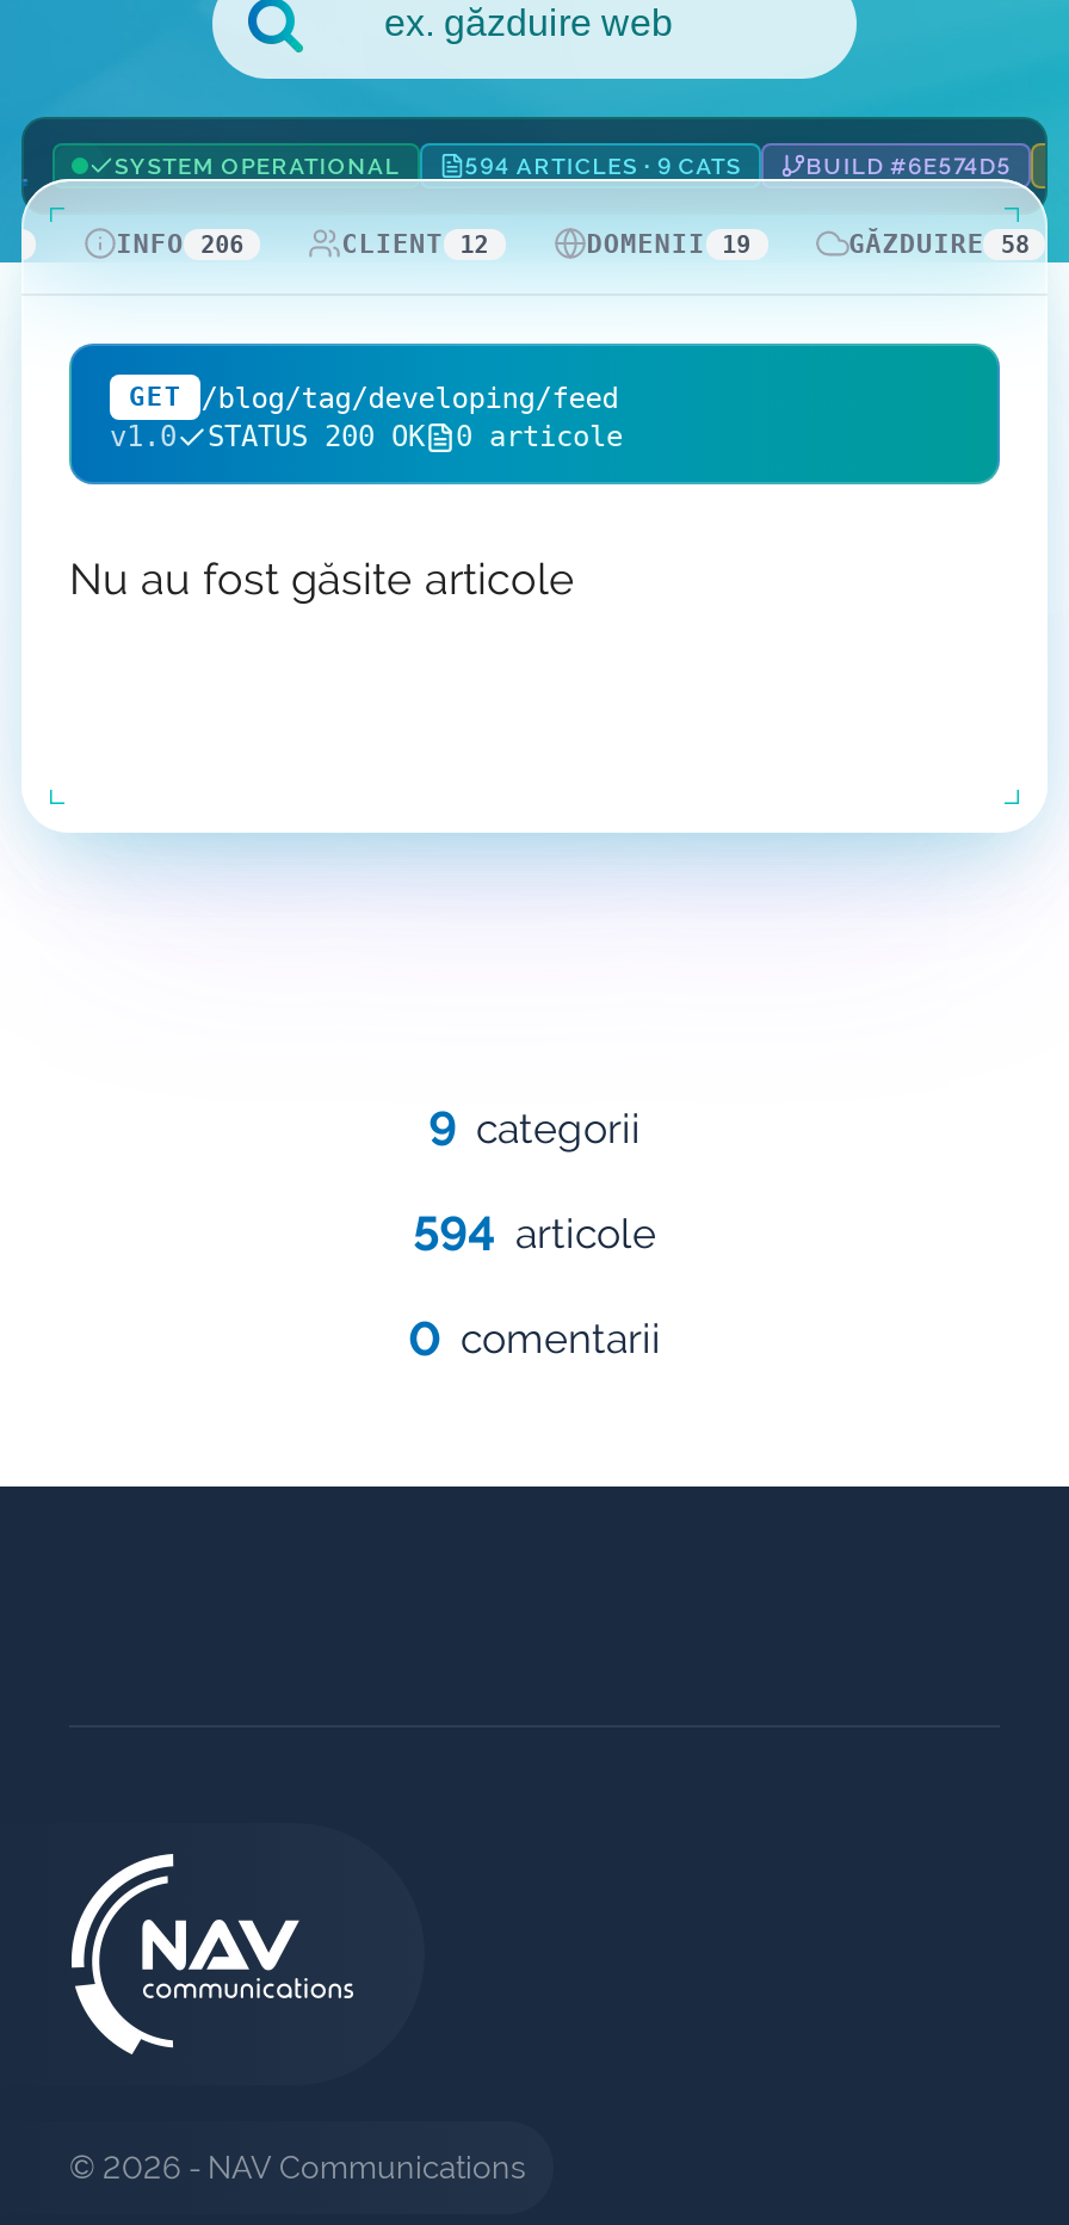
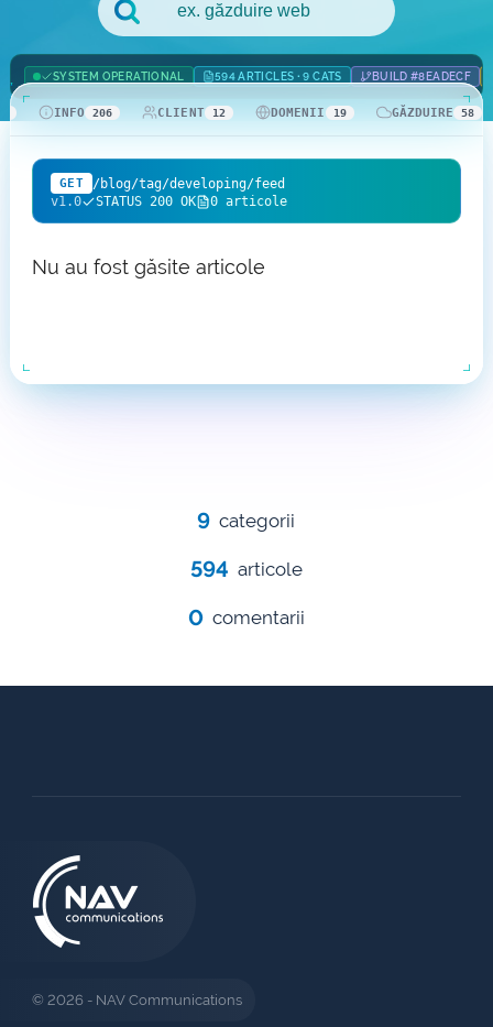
[806,153,1012,179] BUILD #6E574D5 -> [372,70,471,83] BUILD #8EADECF

